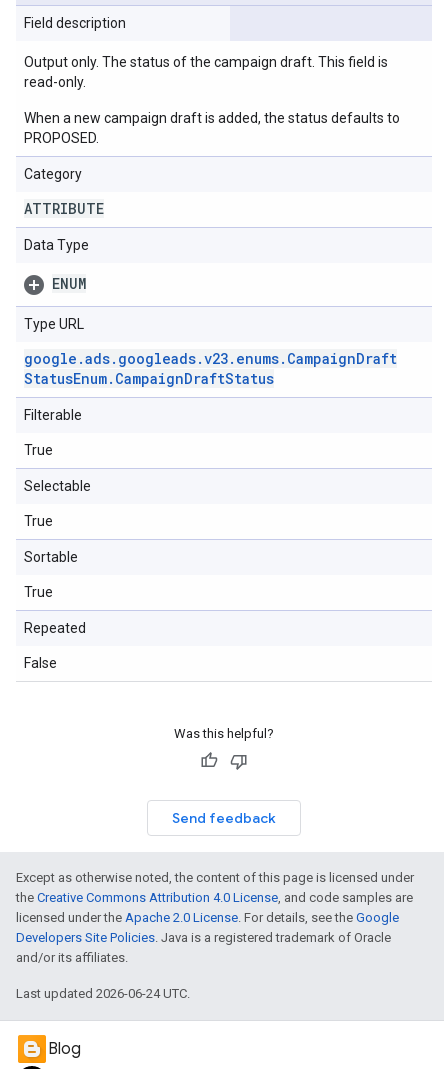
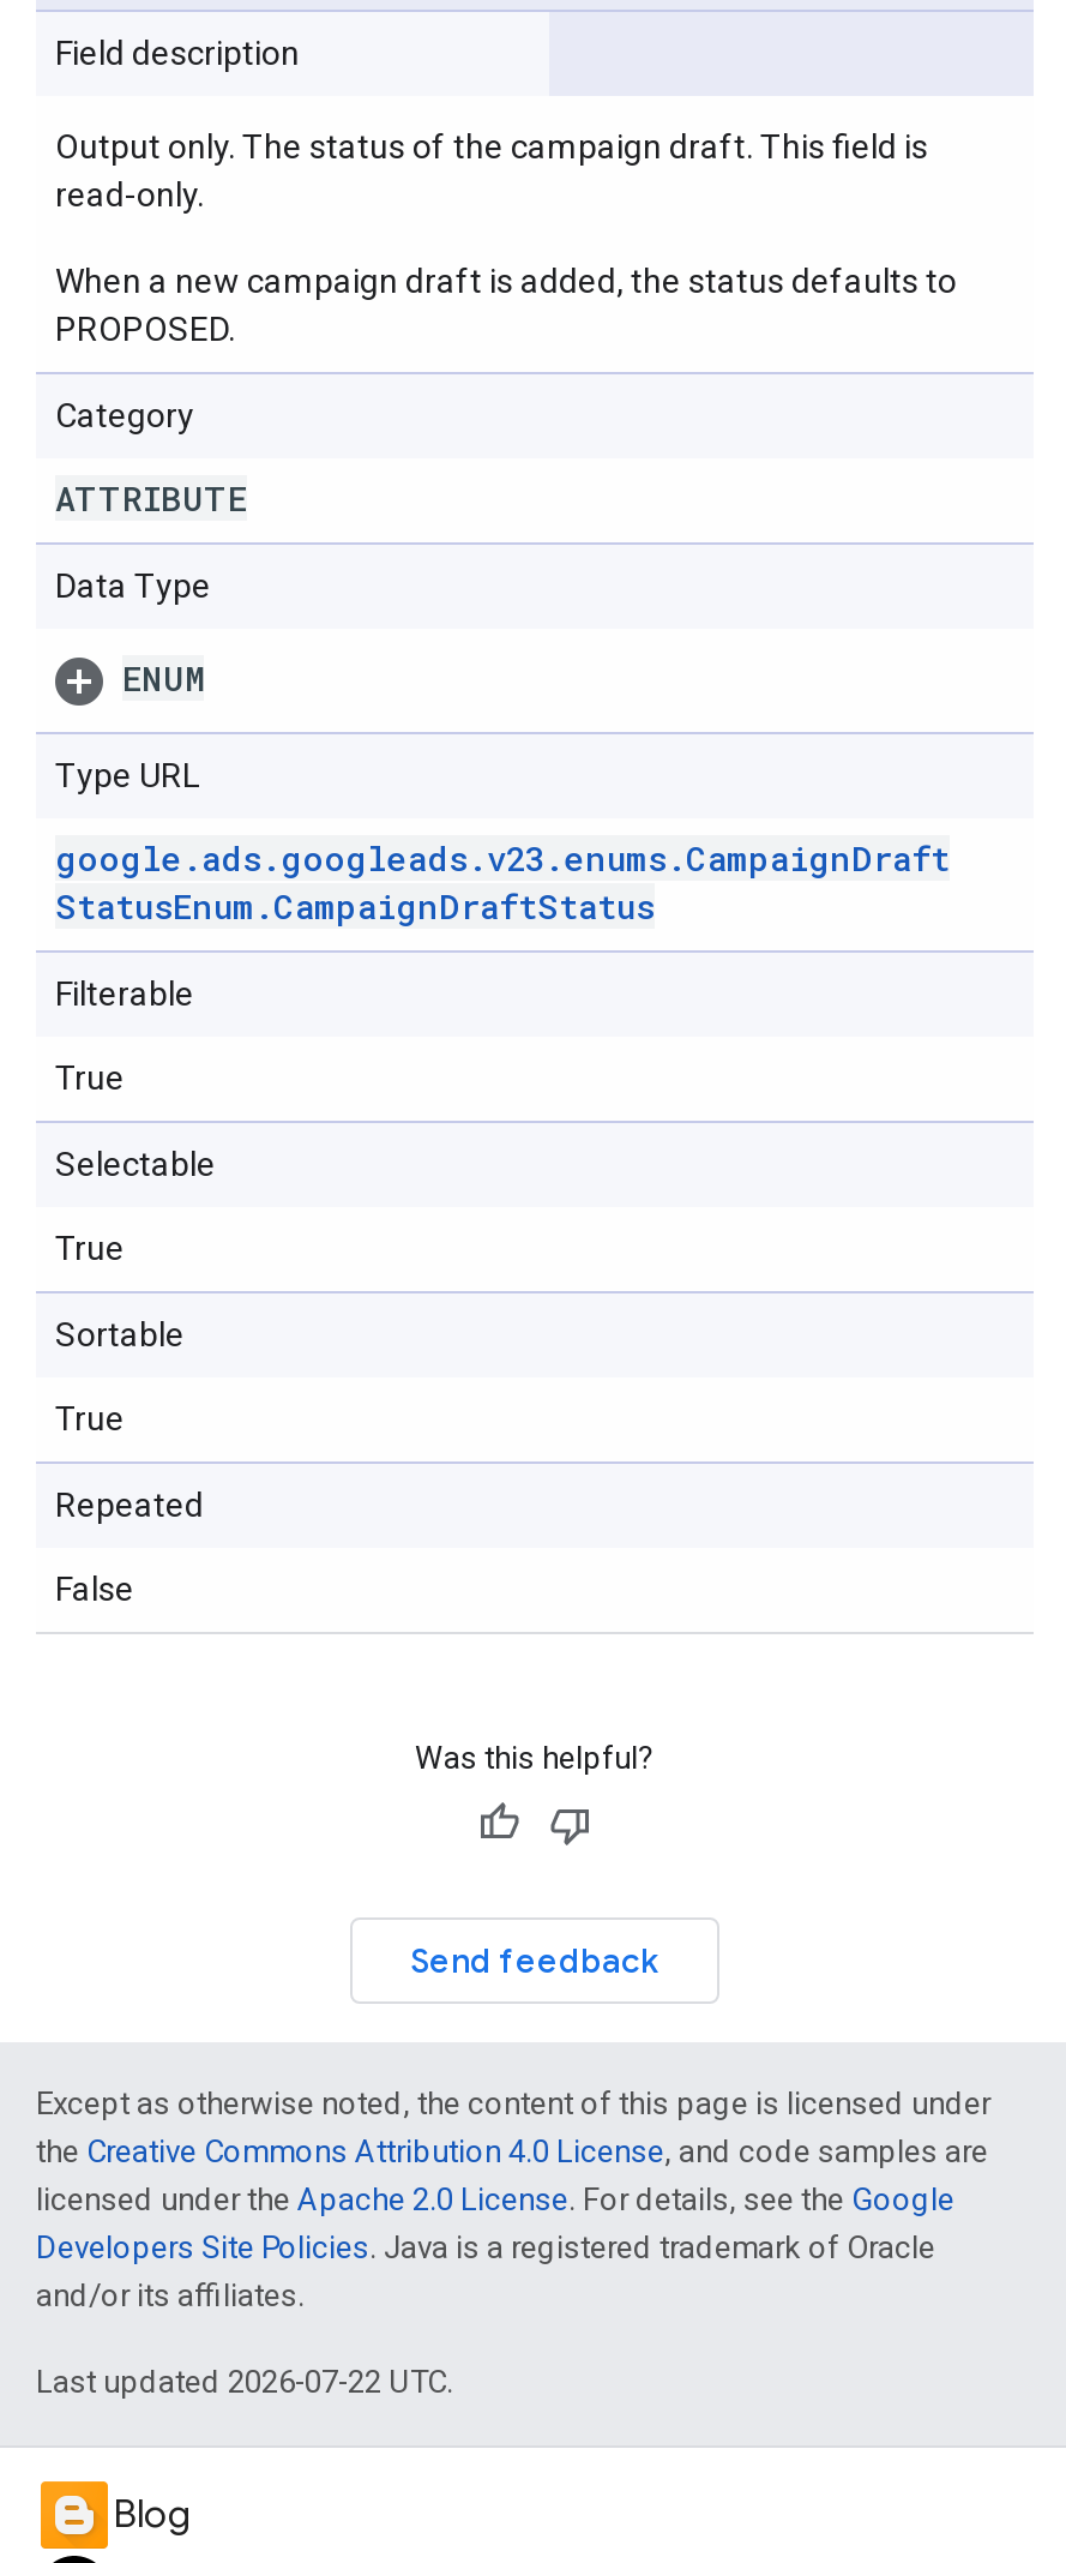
[16,986,190,1001] Last updated 2026-06-24 UTC. -> [36,2364,453,2400] Last updated 2026-07-22 UTC.

